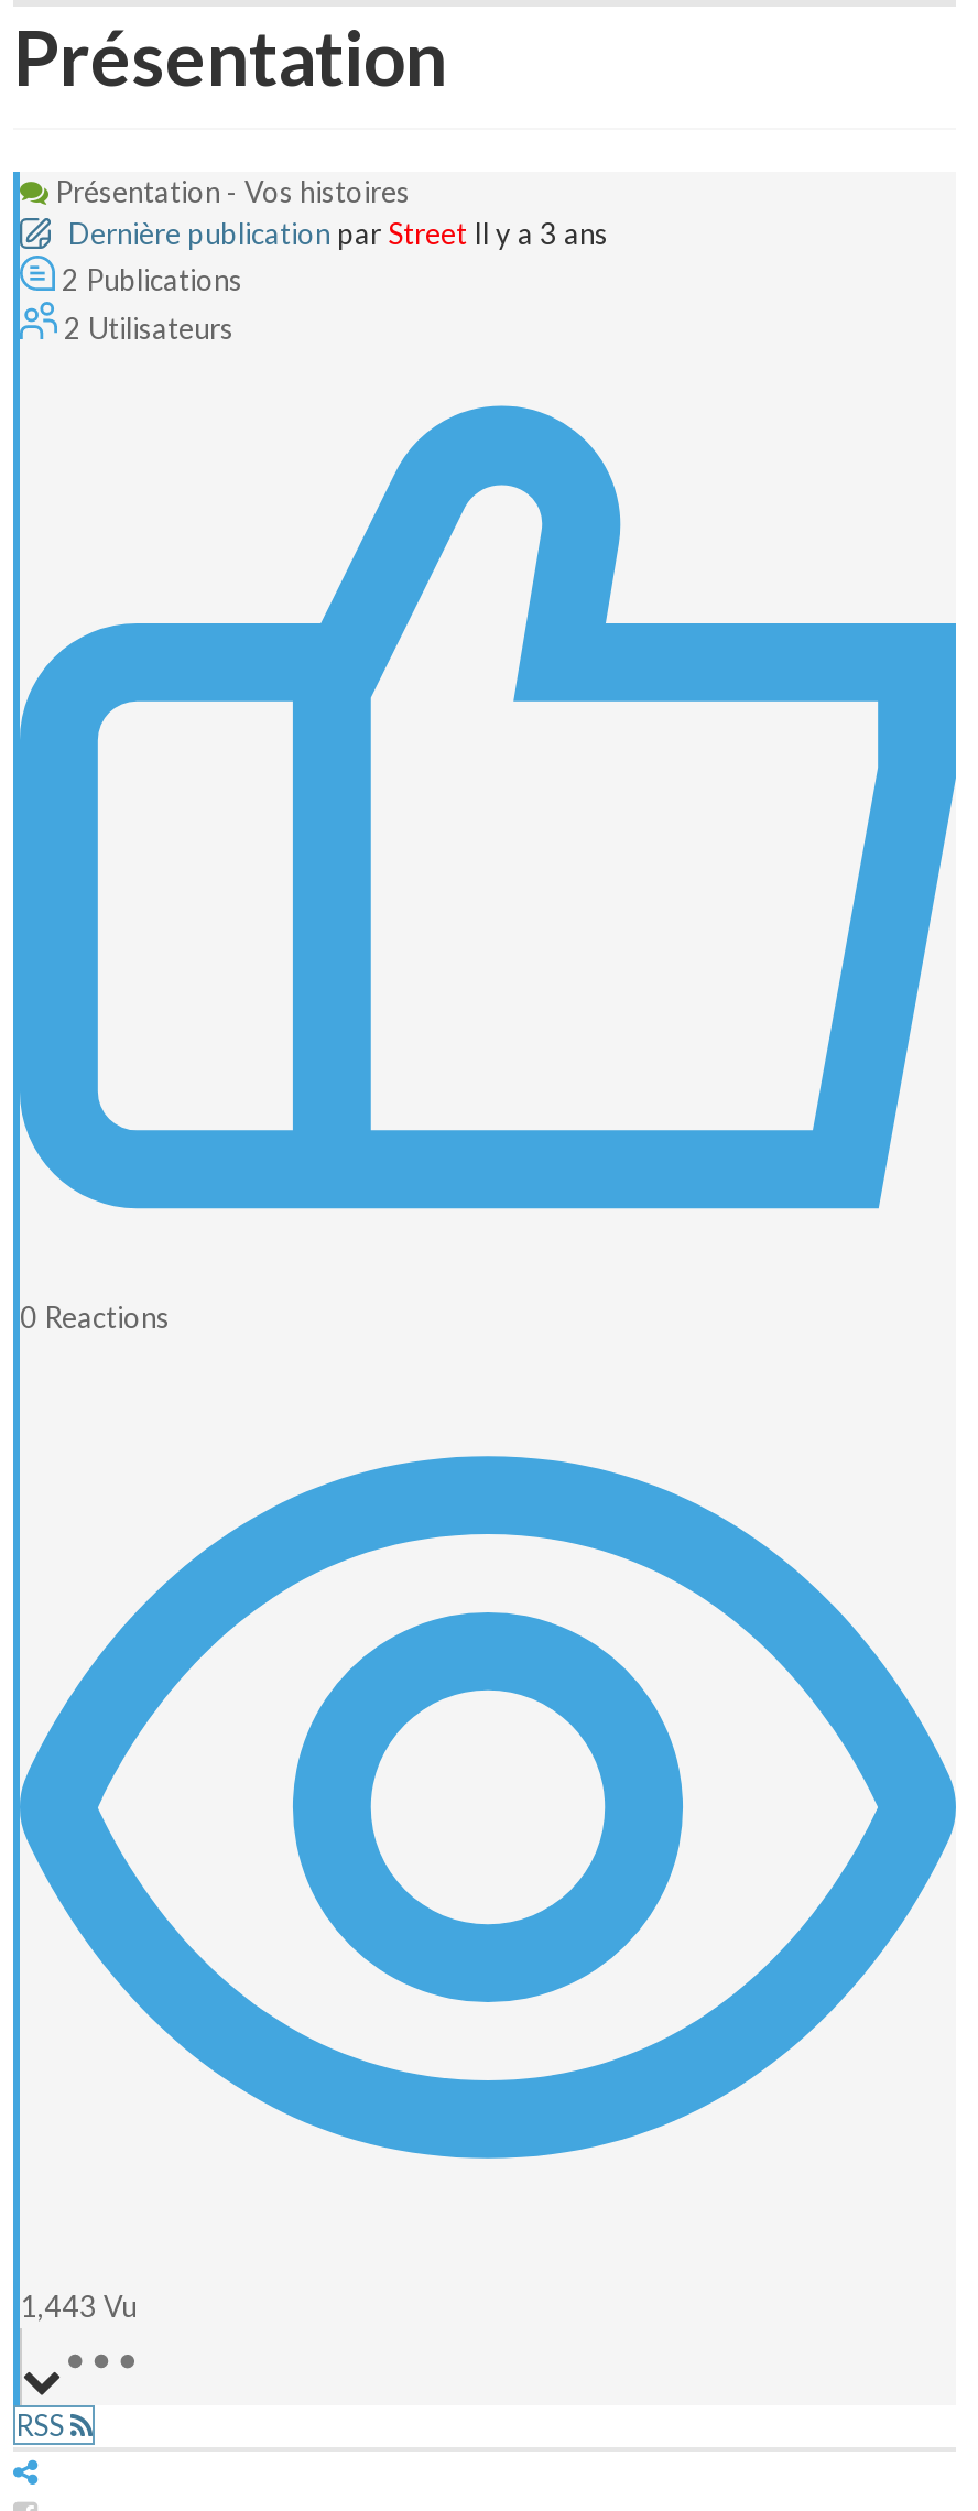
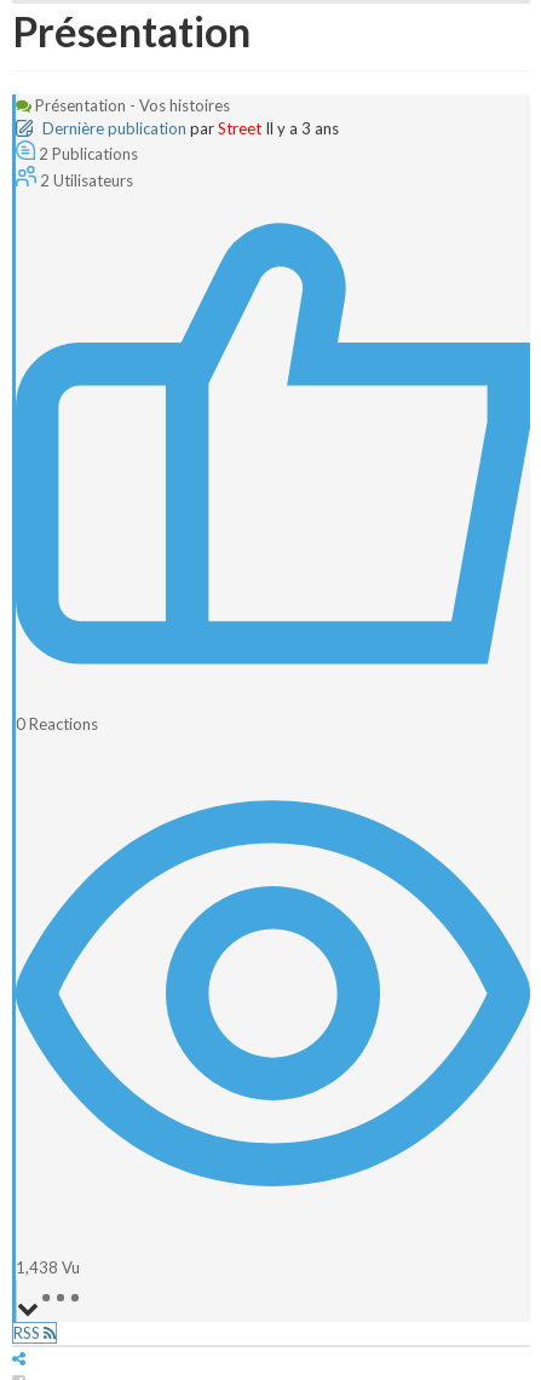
[20,2289,137,2324] 1,443 Vu -> [16,1258,80,1277] 1,438 Vu

